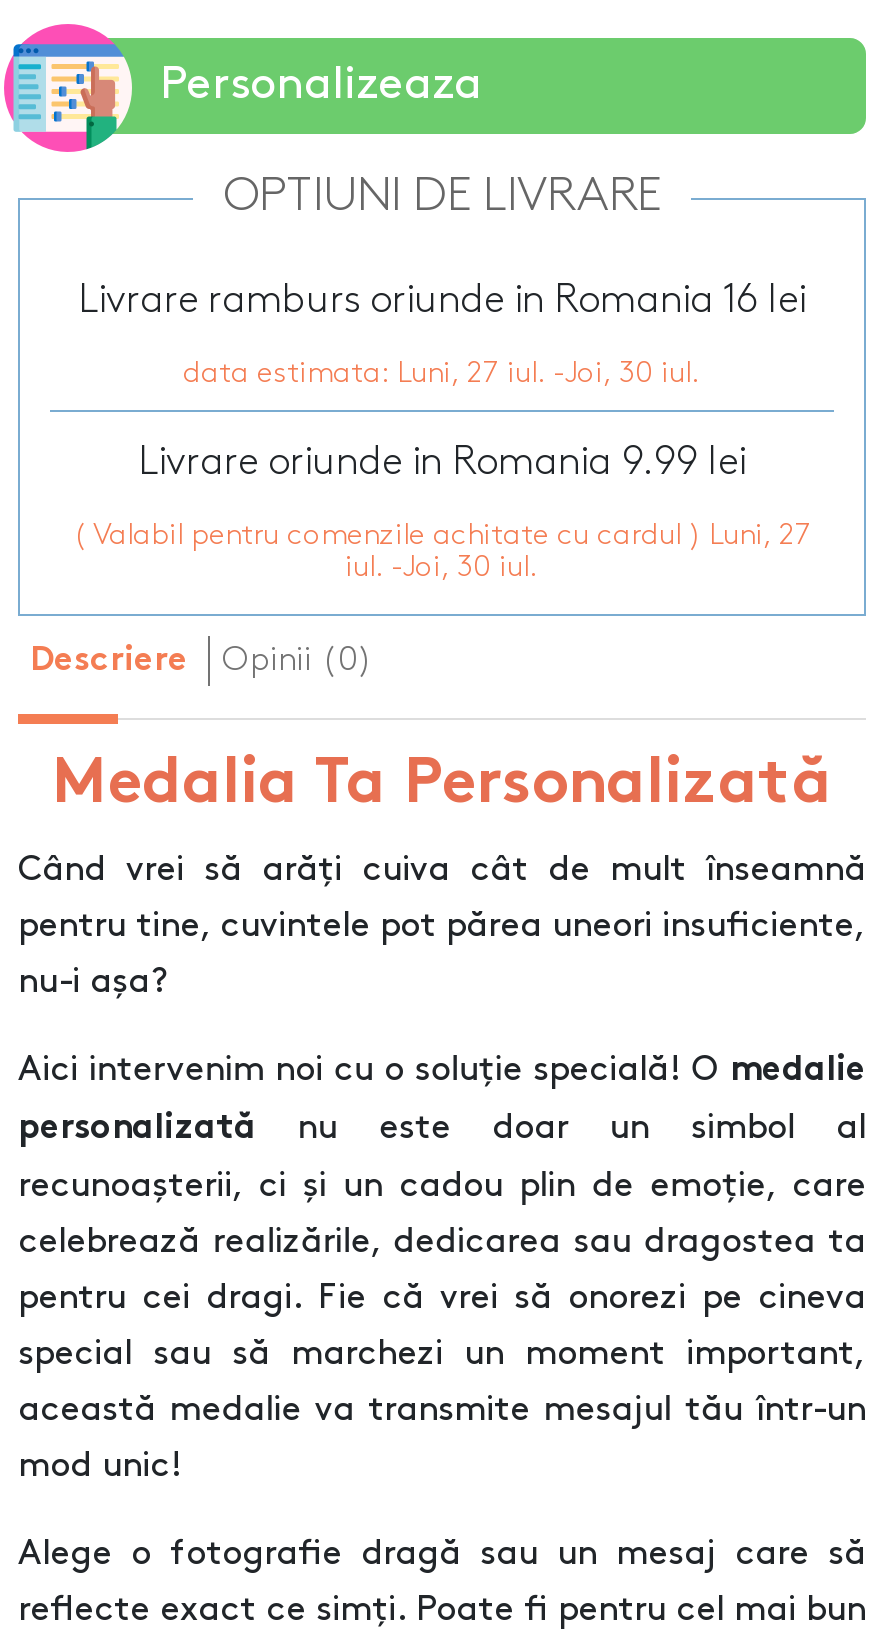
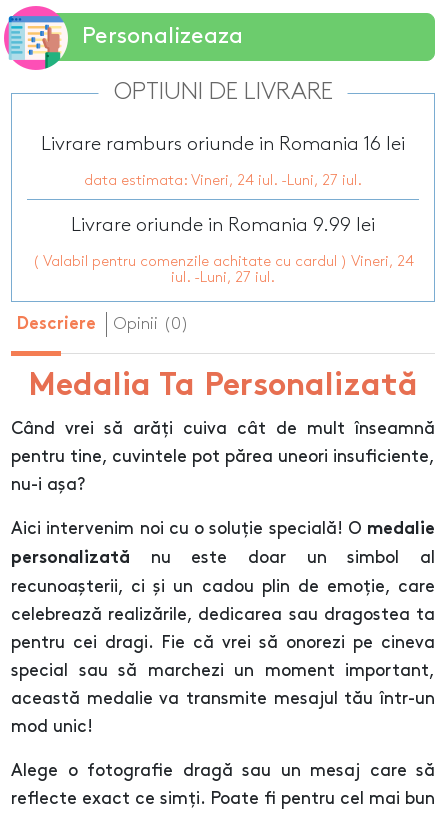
[183,360,701,388] data estimata: Luni, 27 iul. -Joi, 30 iul. -> [84,174,362,188] data estimata: Vineri, 24 iul. -Luni, 27 iul.
[73,522,811,550] ( Valabil pentru comenzile achitate cu cardul ) Luni, 27 -> [32,255,413,269] ( Valabil pentru comenzile achitate cu cardul ) Vineri, 24
[345,554,539,582] iul. -Joi, 30 iul. -> [171,271,275,285] iul. -Luni, 27 iul.

